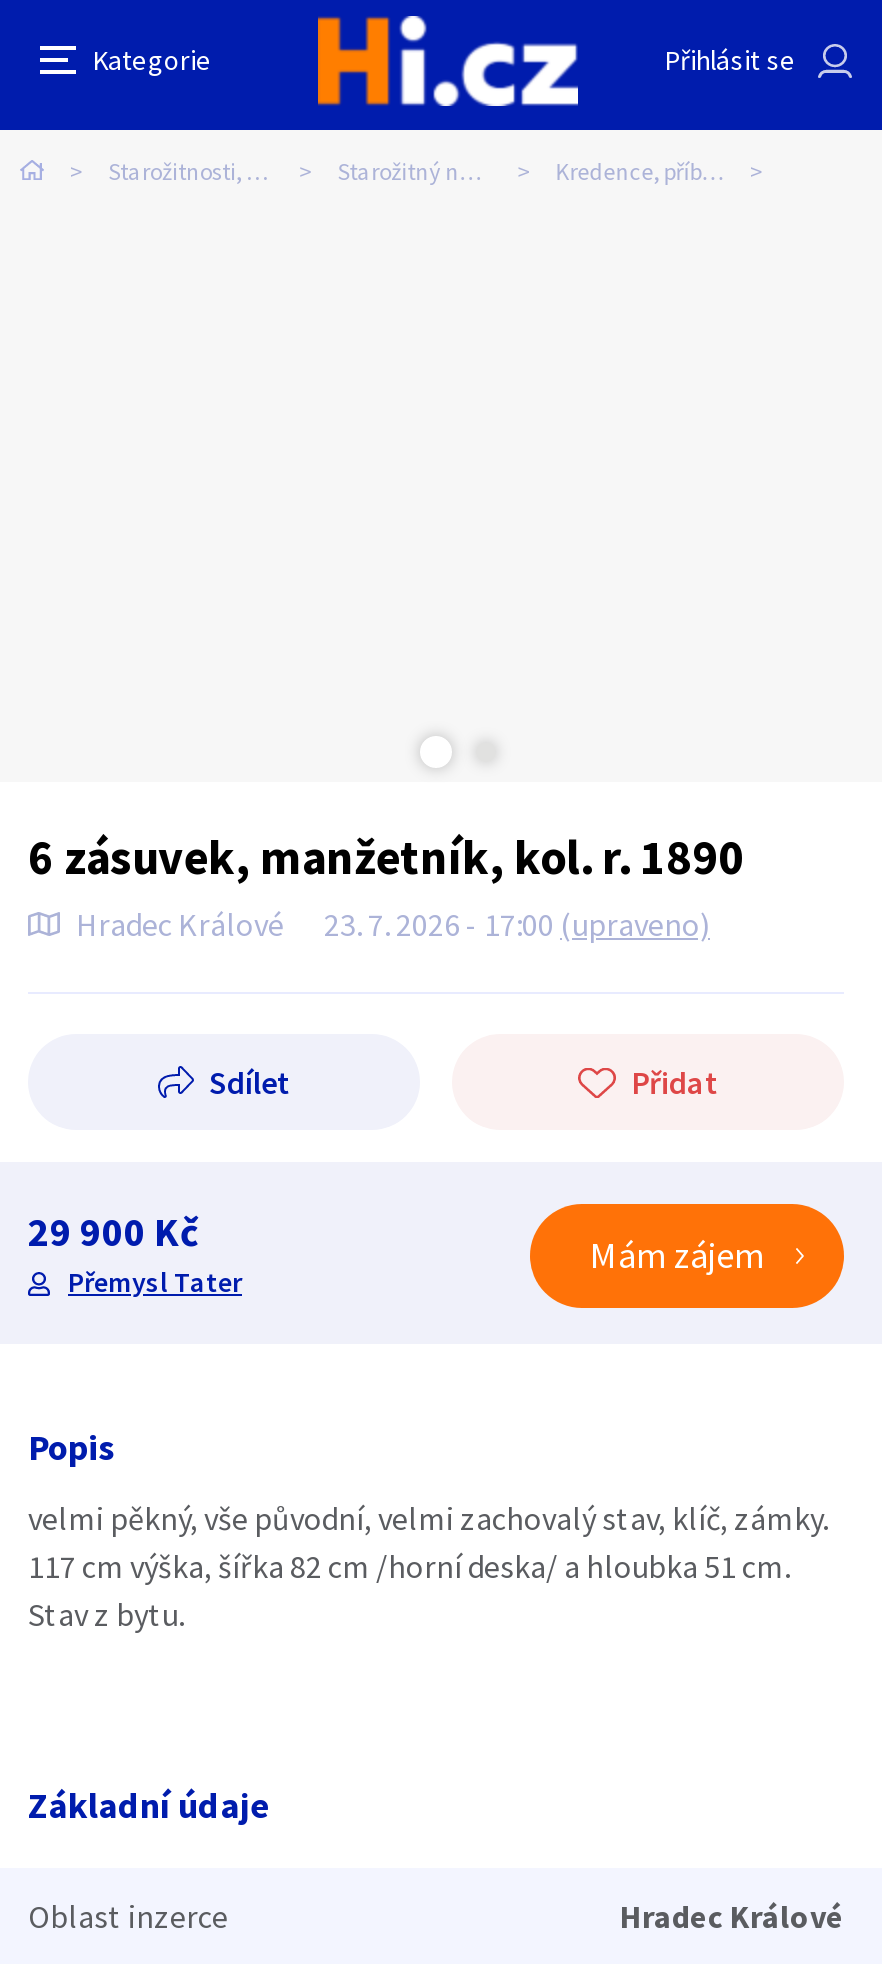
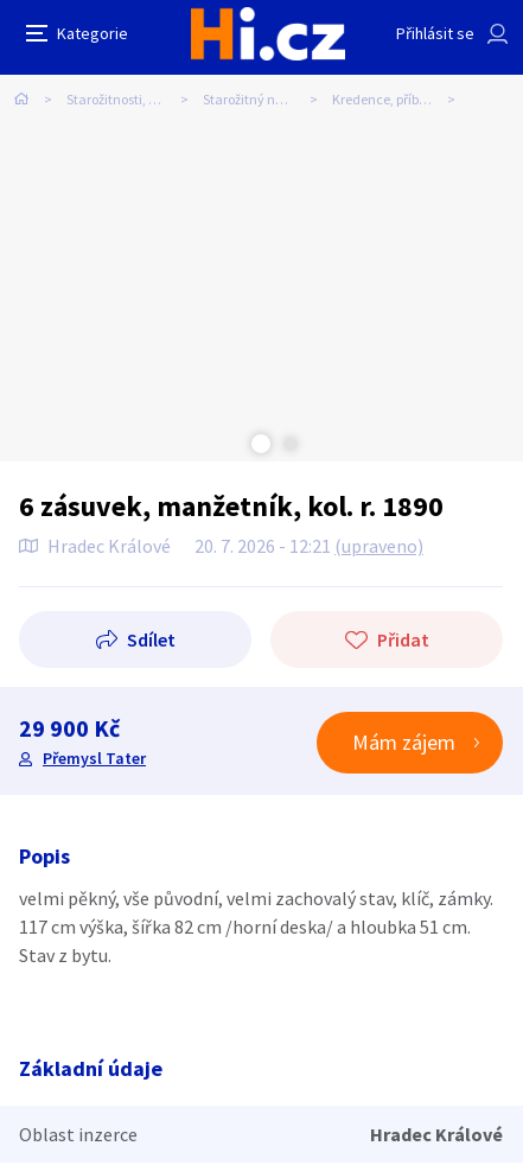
[76,904,710,944] Hradec Králové 23. 7. 2026 - 17:00 (upraveno) -> [47,534,423,558] Hradec Králové 20. 7. 2026 - 12:21 (upraveno)

